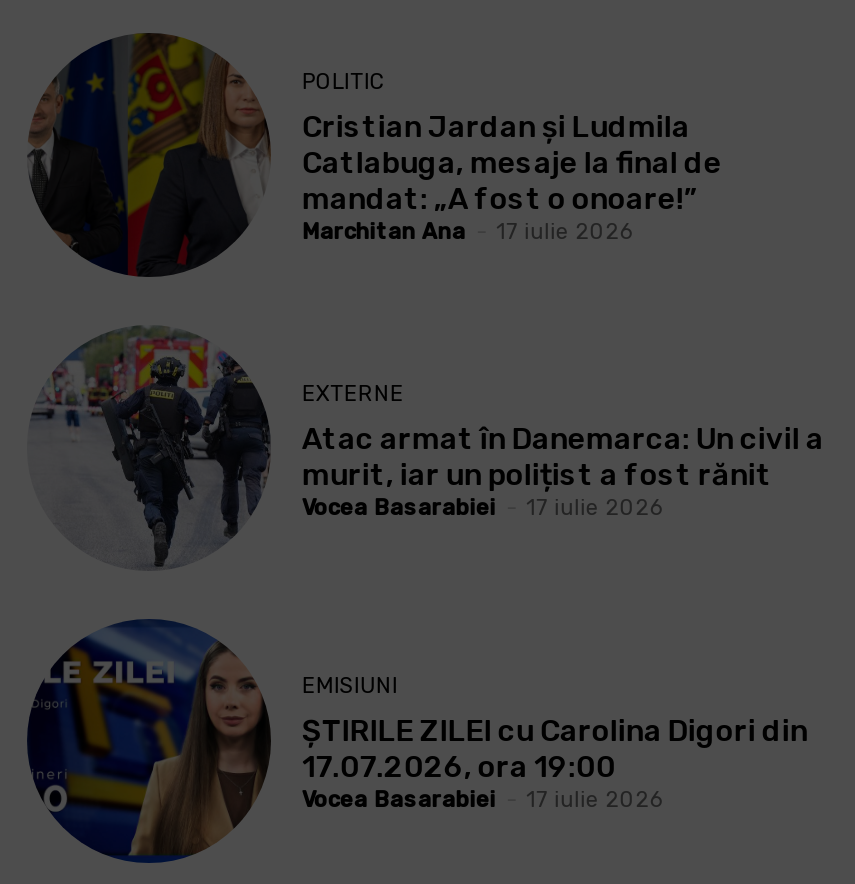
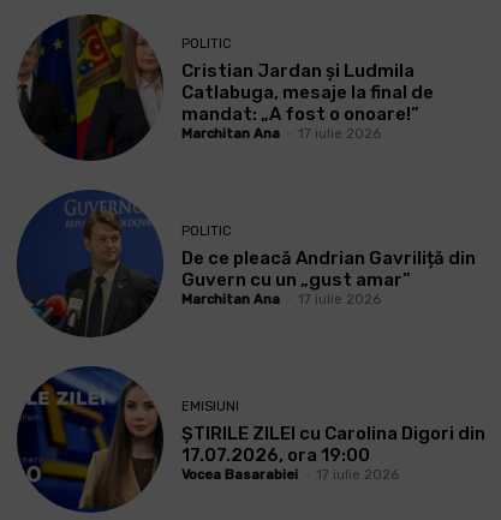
[27,325,824,569] [image] | EXTERNE | Atac armat în Danemarca: Un civil a | murit, iar un polițist a fost rănit | Vocea Basarabiei - 17 iulie 2026 -> [16,190,476,337] [image] | POLITIC | De ce pleacă Andrian Gavriliță din | Guvern cu un „gust amar” | Marchitan Ana - 17 iulie 2026

